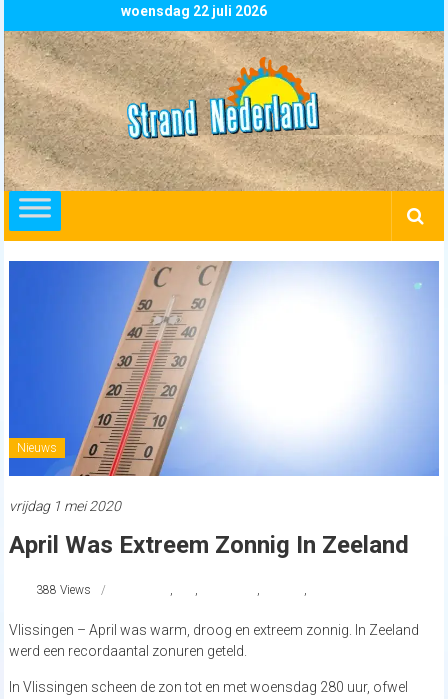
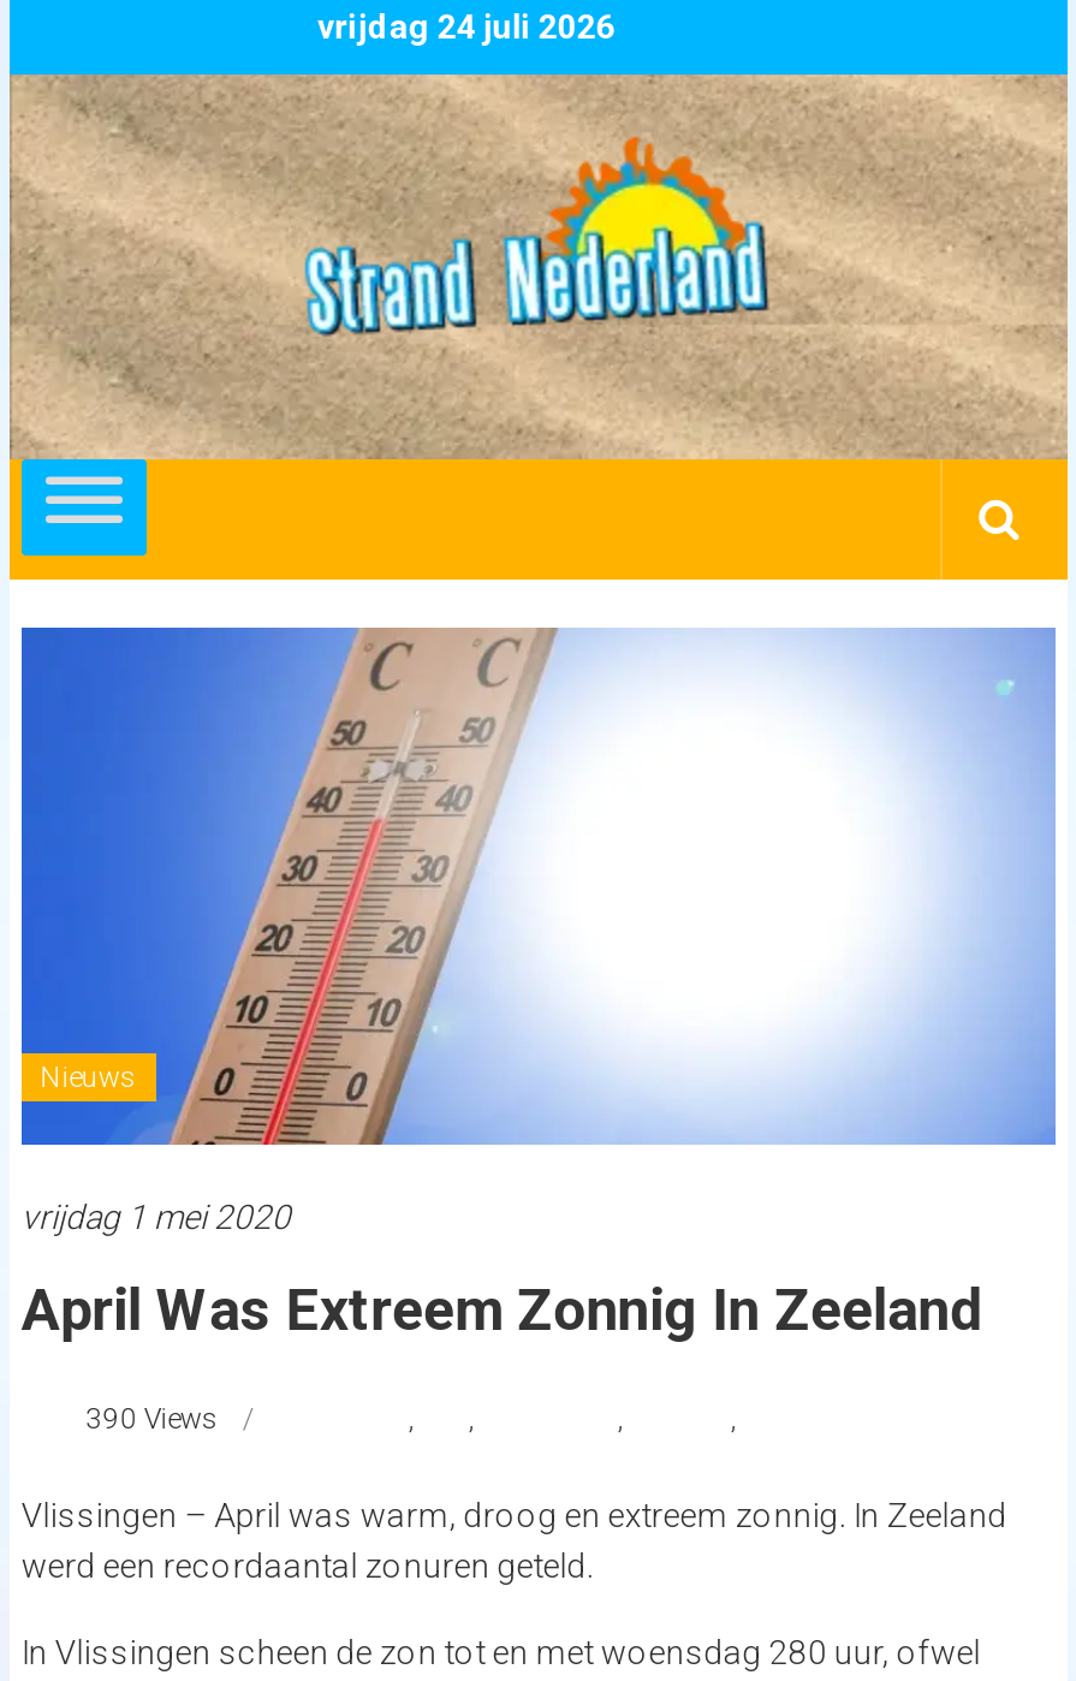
[121,3,267,19] woensdag 22 juli 2026 -> [317,7,615,46] vrijdag 24 juli 2026
[36,583,91,597] 388 Views -> [86,1402,219,1436] 390 Views

